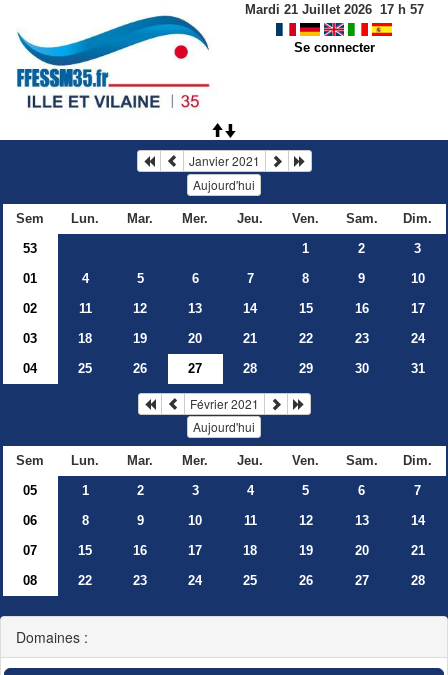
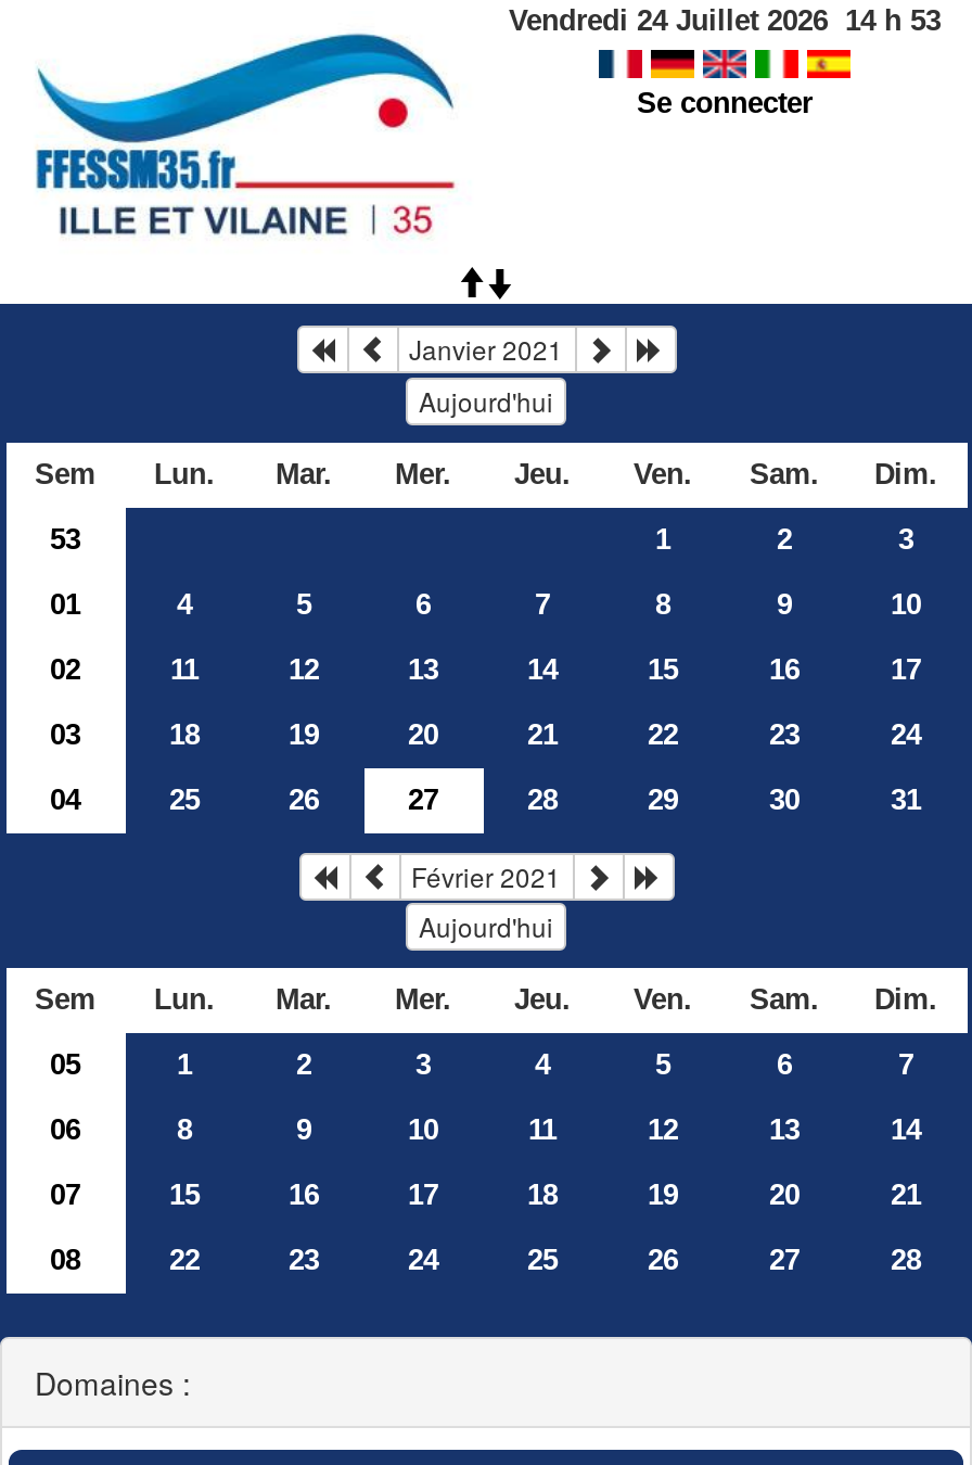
[244,2,423,17] Mardi 21 Juillet 2026 17 h 57 -> [509,4,941,37] Vendredi 24 Juillet 2026 14 h 53

